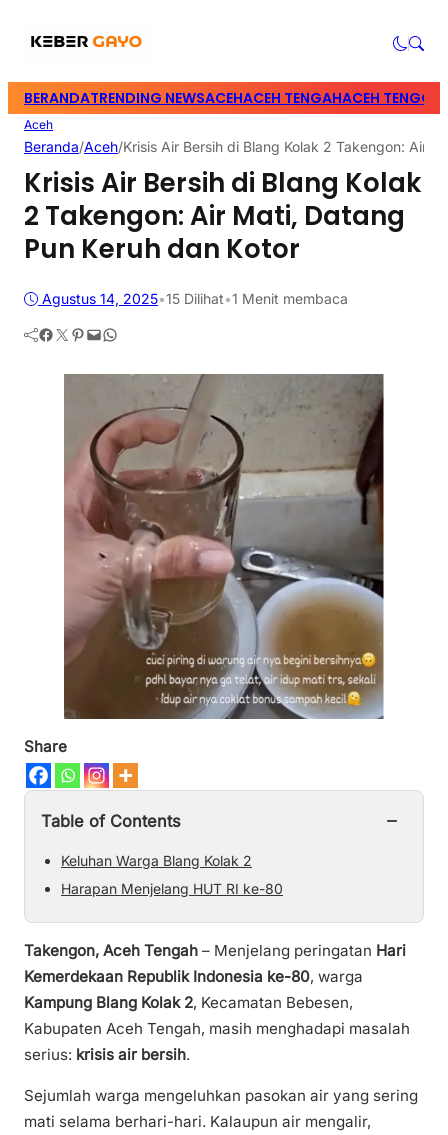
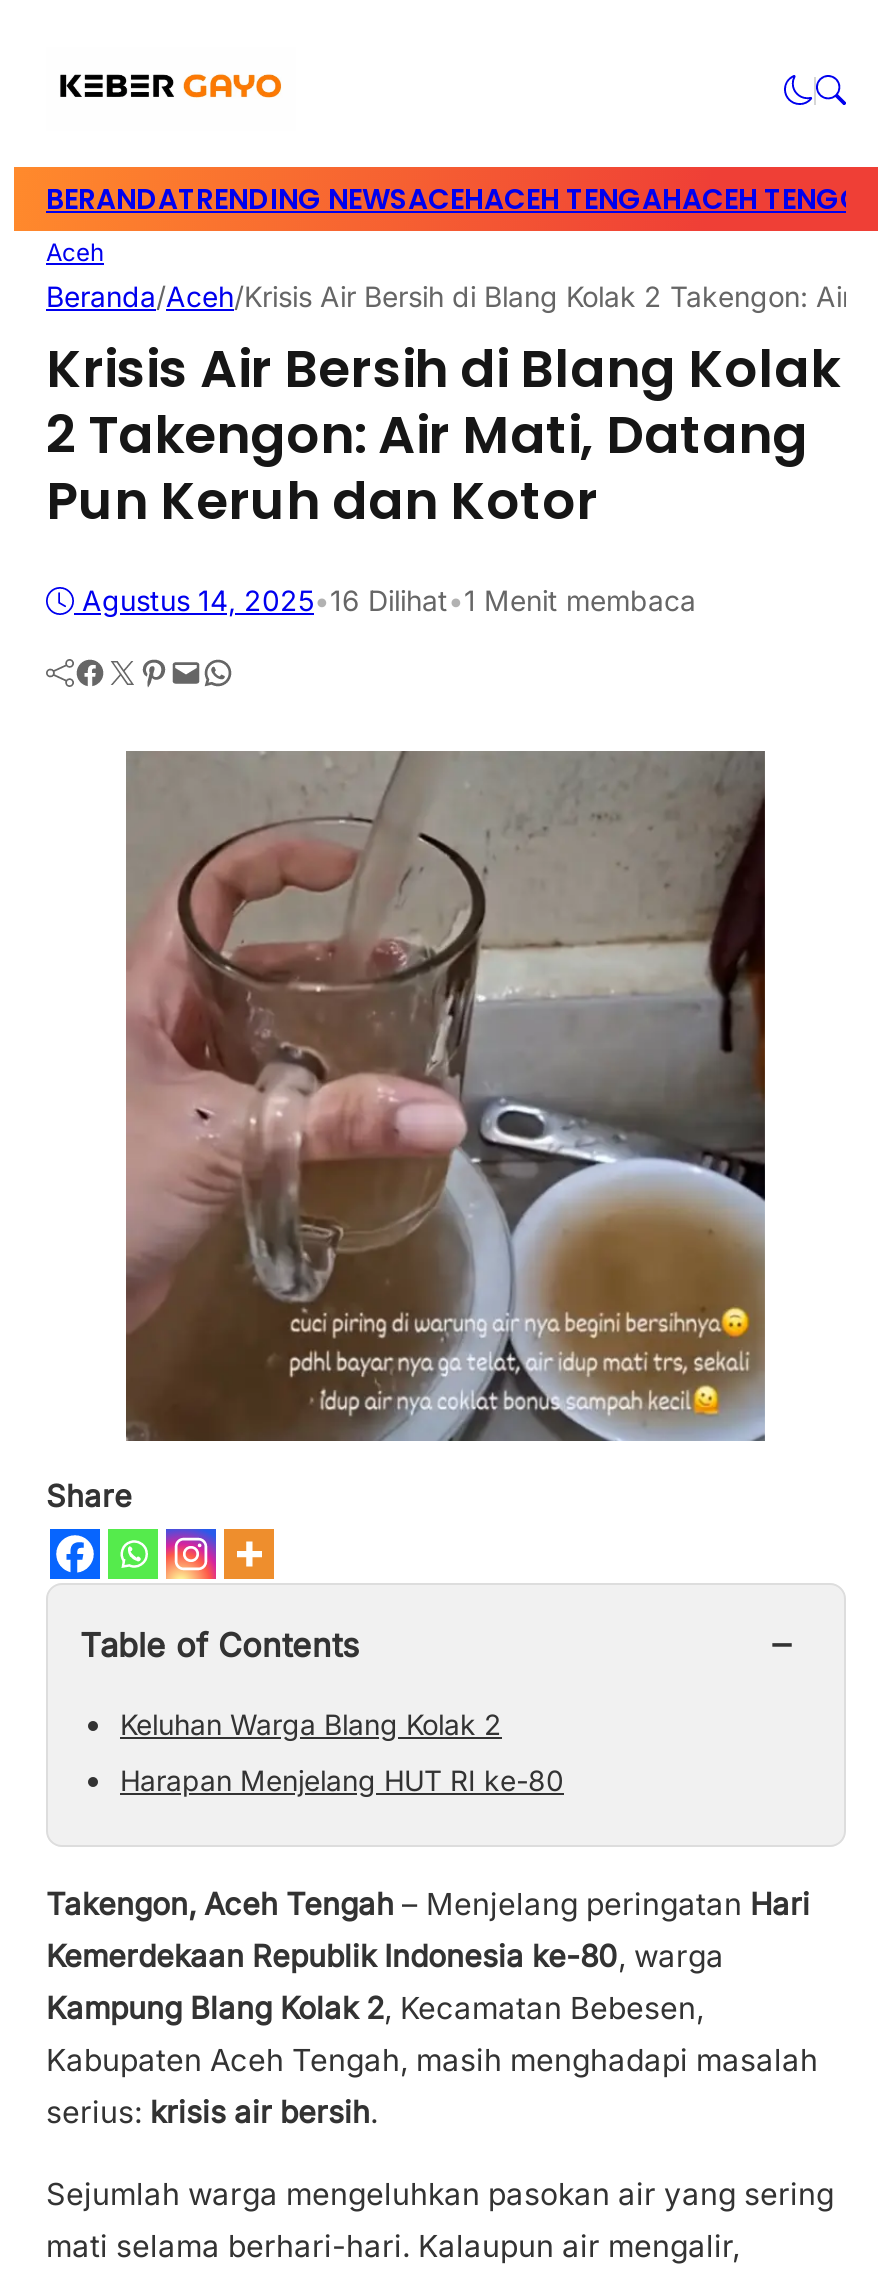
[42,290,348,307] Agustus 14, 2025 • 15 Dilihat • 1 Menit membaca -> [82,584,696,618] Agustus 14, 2025 • 16 Dilihat • 1 Menit membaca

